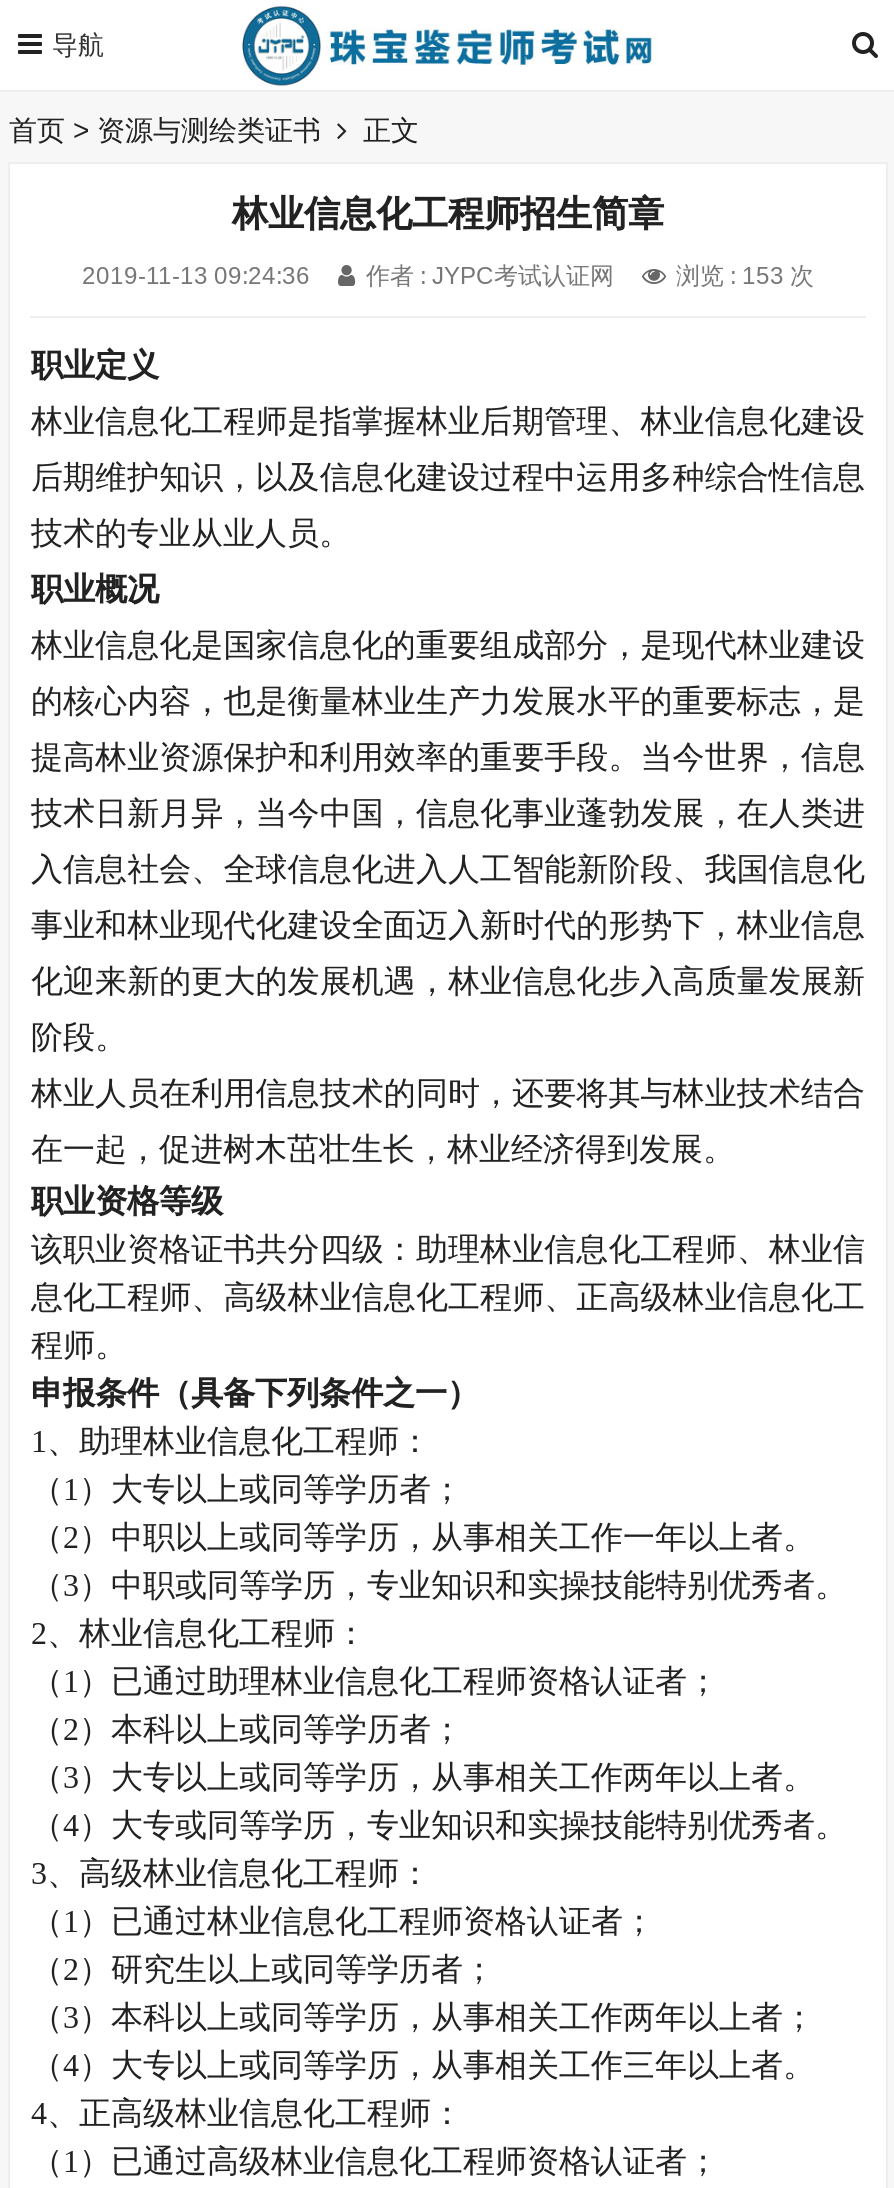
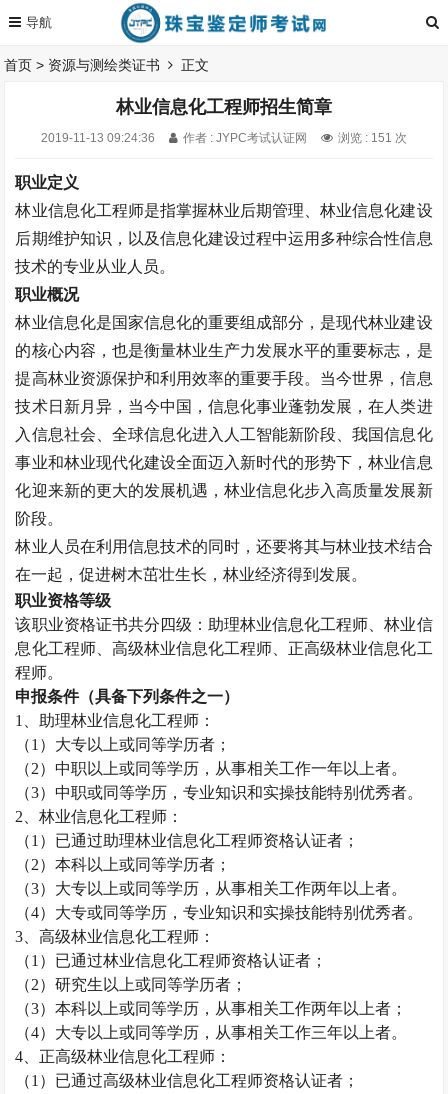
[676,262,814,290] 浏览 : 153 次 -> [338,131,407,145] 浏览 : 151 次

